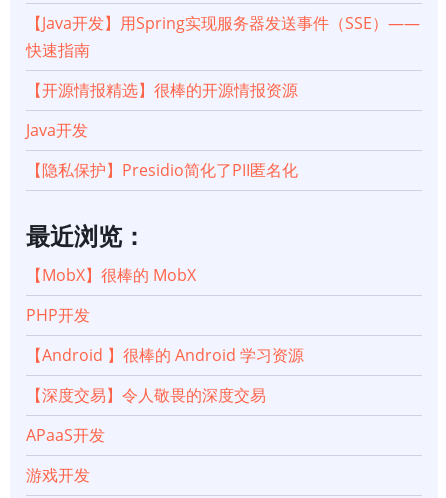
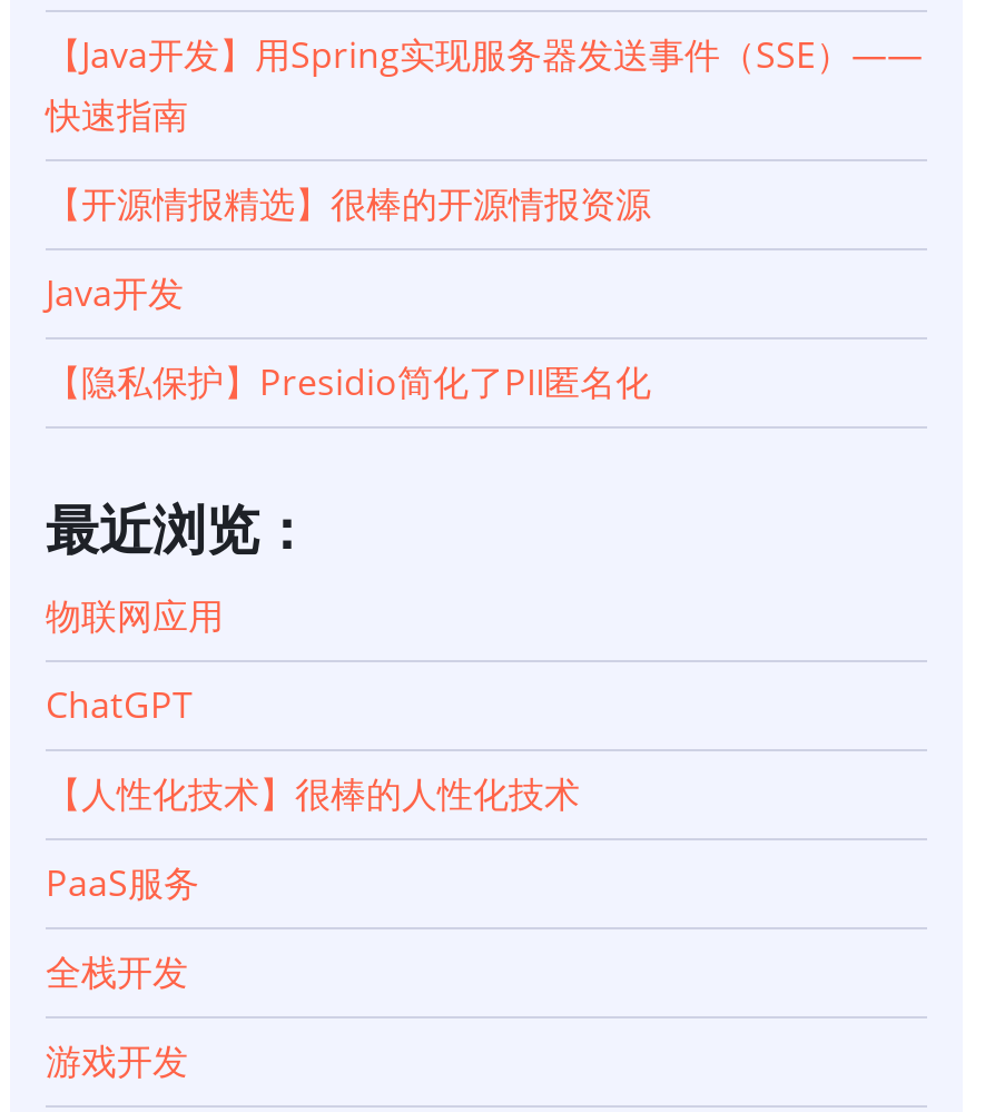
[26,264,196,286] 【MobX】很棒的 MobX -> [46,592,224,640] 物联网应用
[26,304,90,326] PHP开发 -> [46,681,193,730] ChatGPT
[26,344,304,366] 【Android 】很棒的 Android 学习资源 -> [46,770,580,819] 【人性化技术】很棒的人性化技术
[26,384,266,406] 【深度交易】令人敬畏的深度交易 -> [46,859,199,908] PaaS服务
[26,424,105,446] APaaS开发 -> [46,948,188,997] 全栈开发

